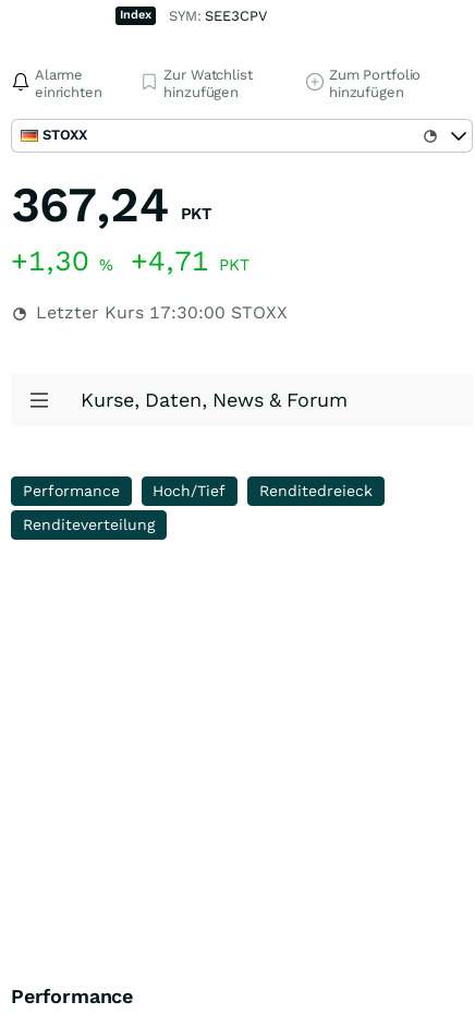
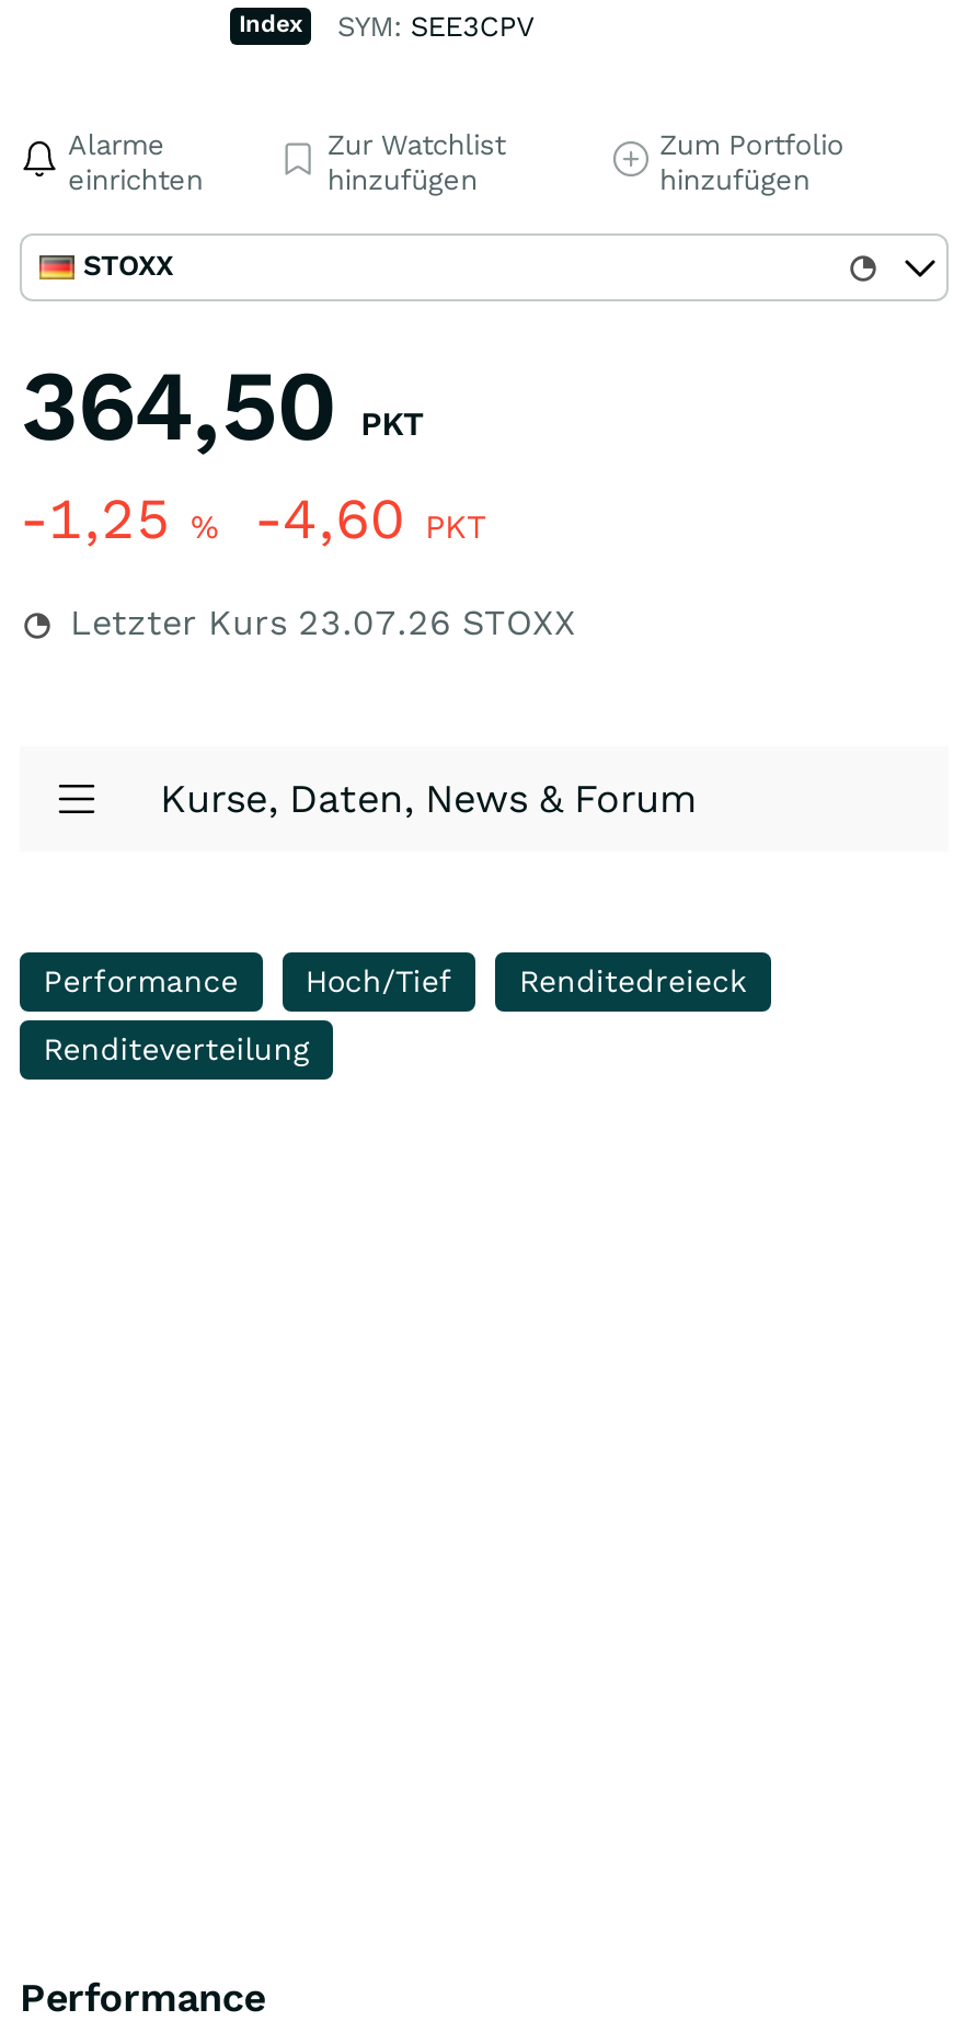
[11,176,212,233] 367,24 PKT -> [20,347,424,464] 364,50 PKT
[11,244,249,277] +1,30% +4,71 PKT -> [20,486,486,551] -1,25% -4,60 PKT
[31,302,288,323] Letzter Kurs 17:30:00 STOXX -> [59,602,576,643] Letzter Kurs 23.07.26 STOXX

